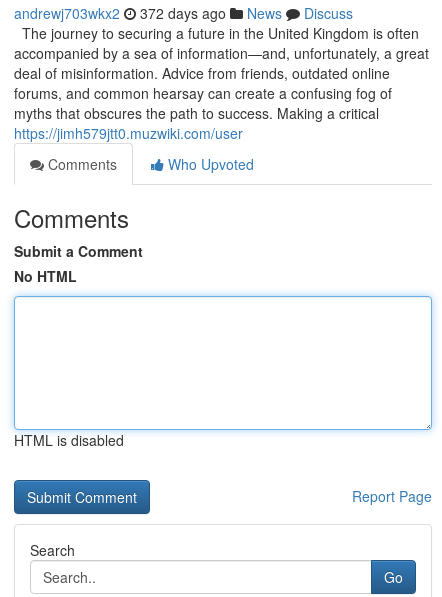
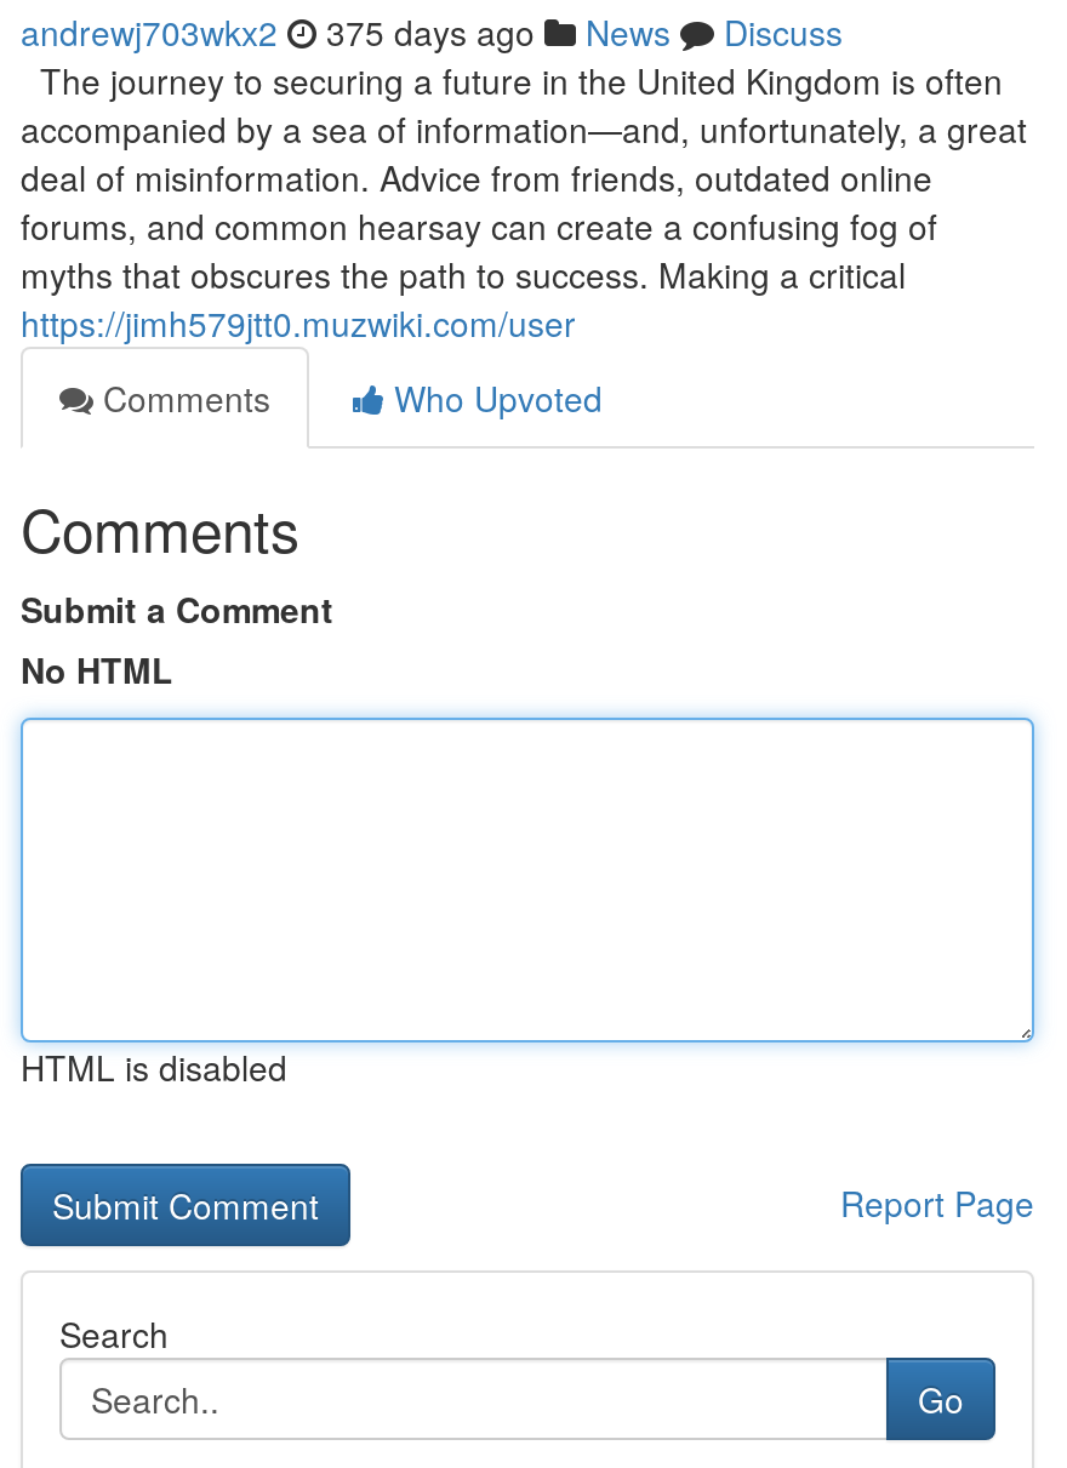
[14,3,353,23] andrewj703wkx2 372 days ago News Discuss -> [21,7,843,56] andrewj703wkx2 375 days ago News Discuss

